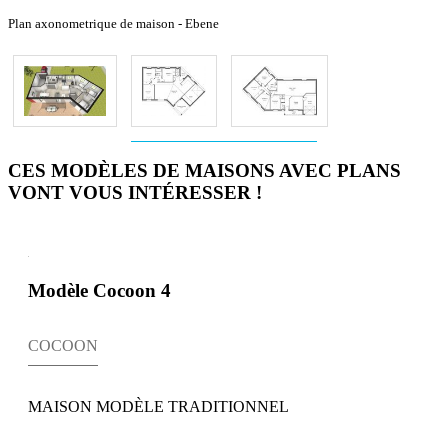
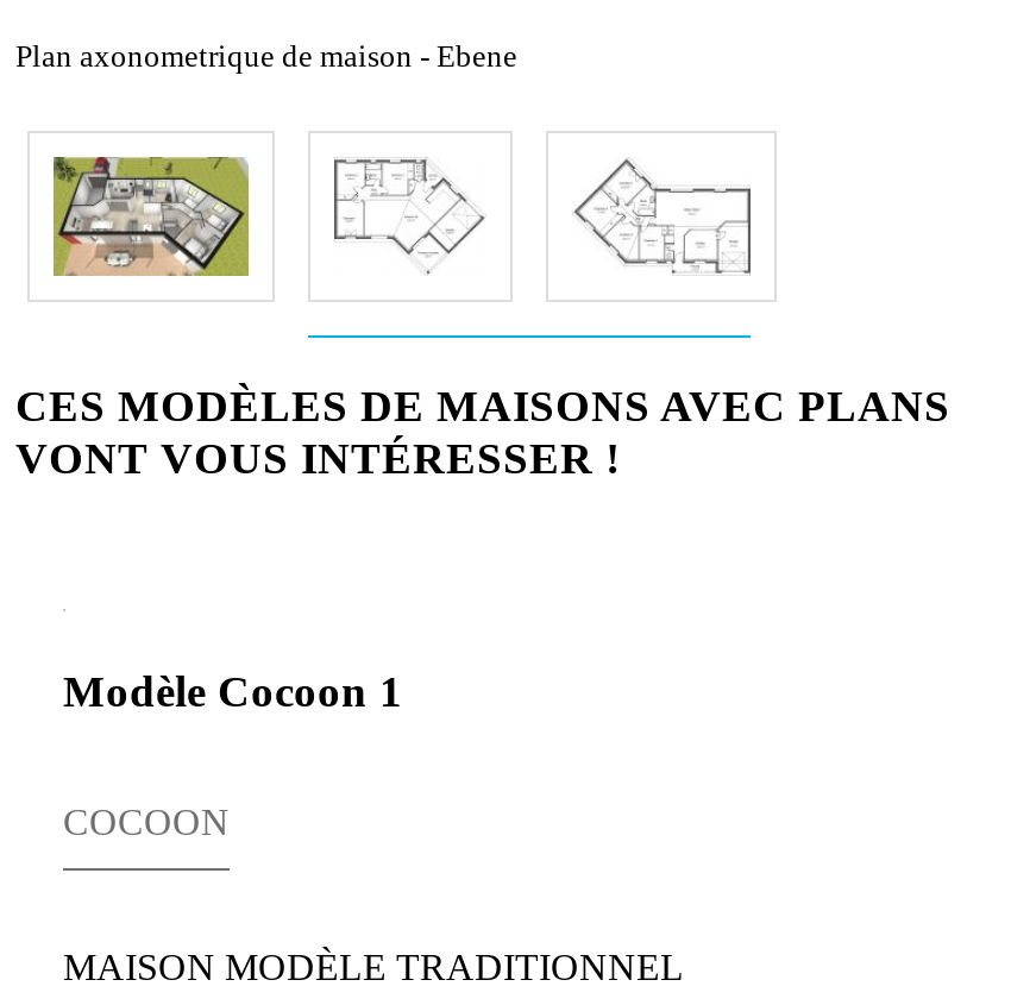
[28,280,171,301] Modèle Cocoon 4 -> [63,666,403,716] Modèle Cocoon 1

